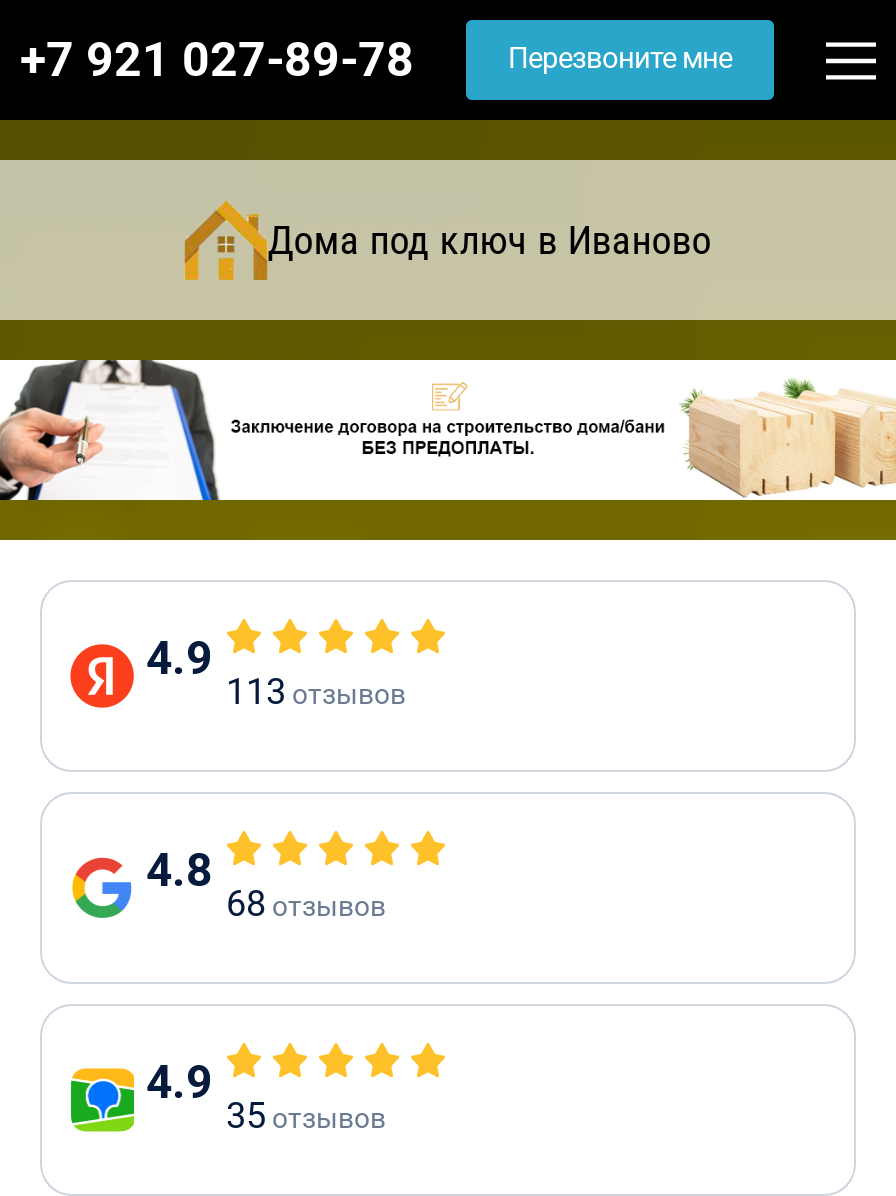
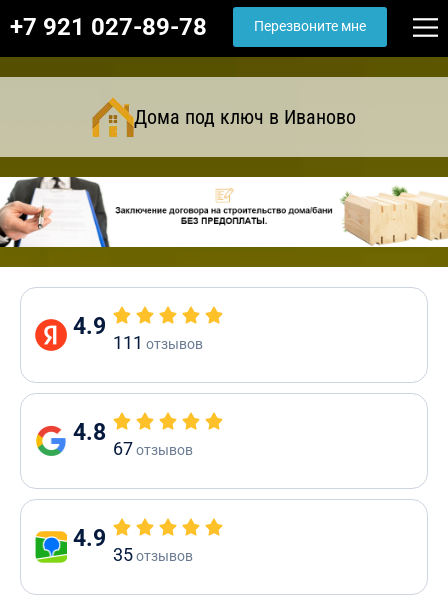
[226,670,406,712] 113 отзывов -> [113,332,203,353] 111 отзывов
[226,882,386,924] 68 отзывов -> [113,438,193,459] 67 отзывов

